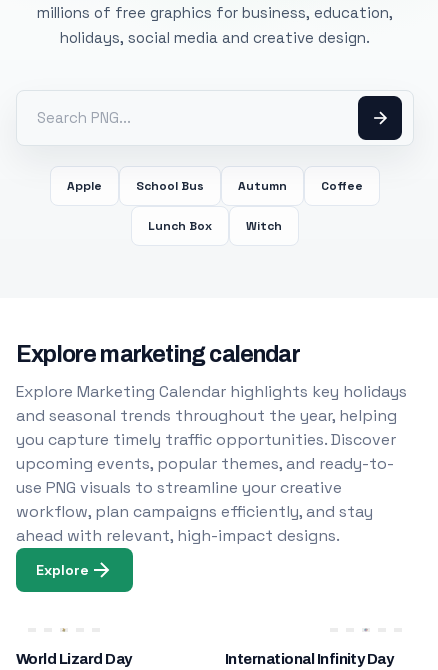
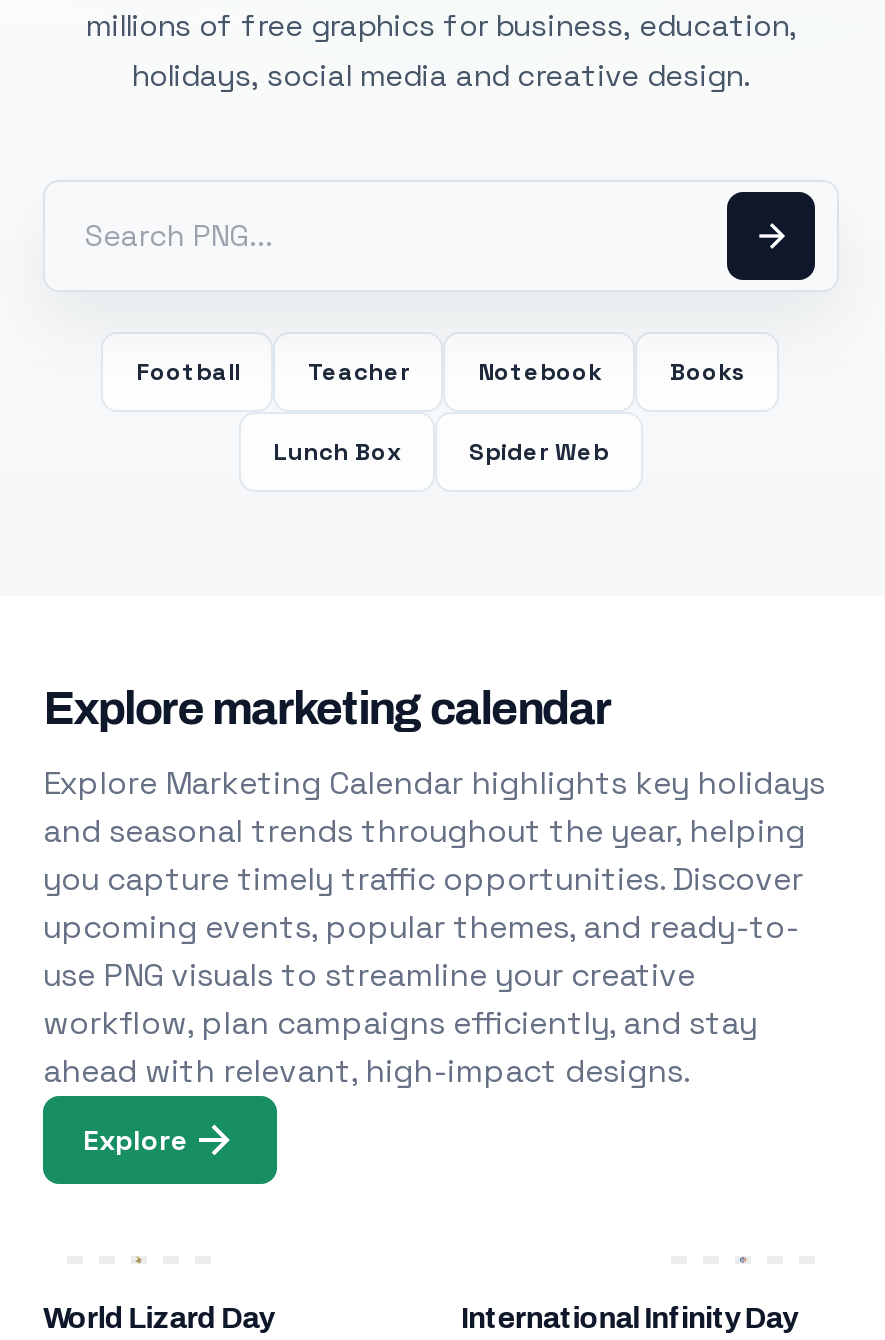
[67,178,363,194] Apple | School Bus | Autumn | Coffee -> [136,356,746,388] Football | Teacher | Notebook | Books
[246,218,282,234] Witch -> [469,436,609,468] Spider Web

